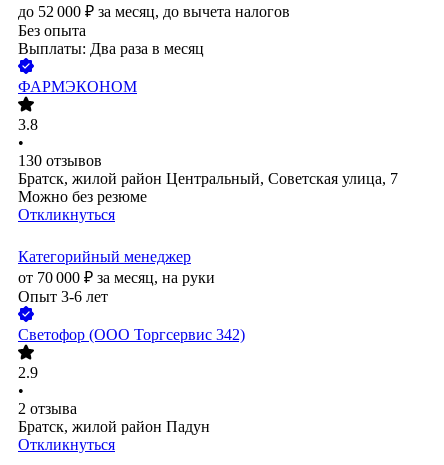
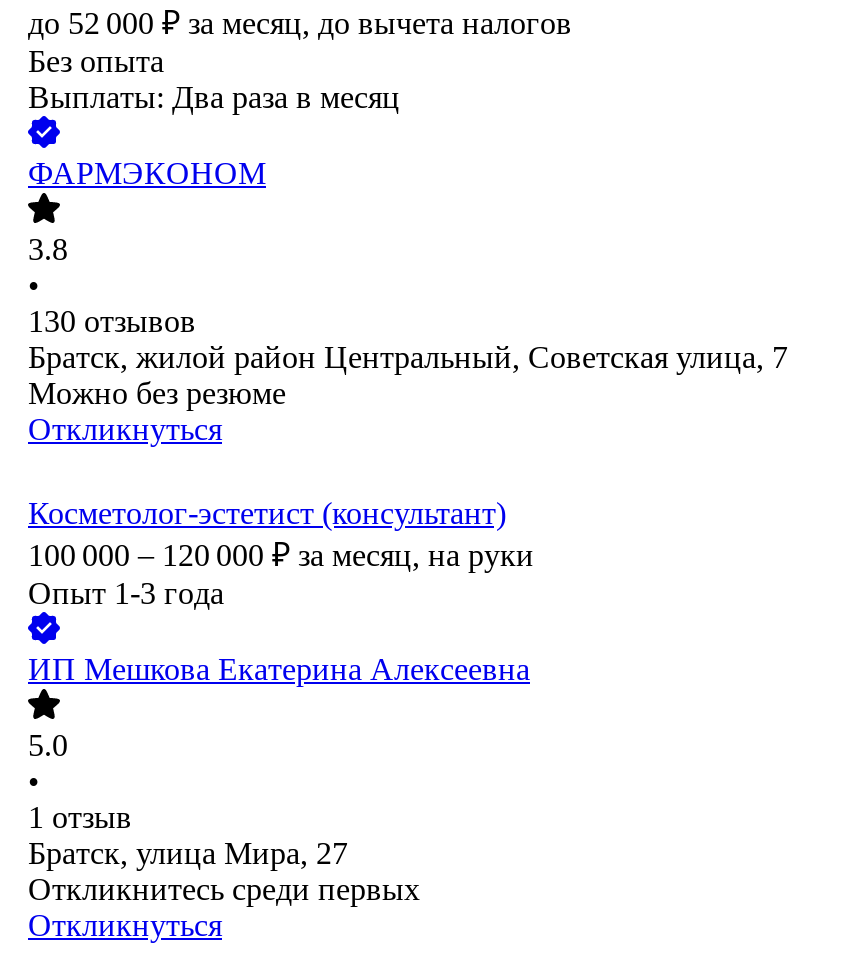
[18,248,215,305] Категорийный менеджер | от 70 000 ₽ за месяц, на руки | Опыт 3-6 лет -> [28,497,534,611] Косметолог-эстетист (консультант) | 100 000 – 120 000 ₽ за месяц, на руки | Опыт 1-3 года
[18,326,245,343] Светофор (ООО Торгсервис 342) -> [28,653,530,687] ИП Мешкова Екатерина Алексеевна
[18,364,38,381] 2.9 -> [28,729,68,763] 5.0
[18,400,210,435] 2 отзыва | Братск, жилой район Падун -> [28,801,420,907] 1 отзыв | Братск, улица Мира, 27 | Откликнитесь среди первых

